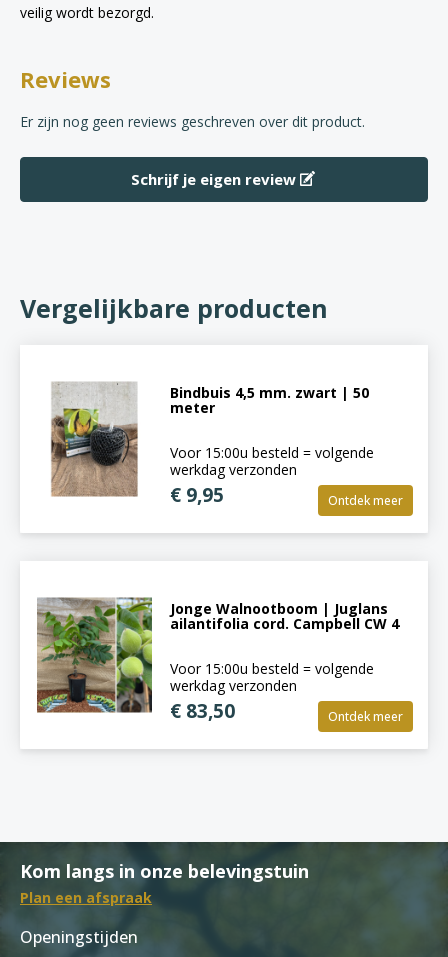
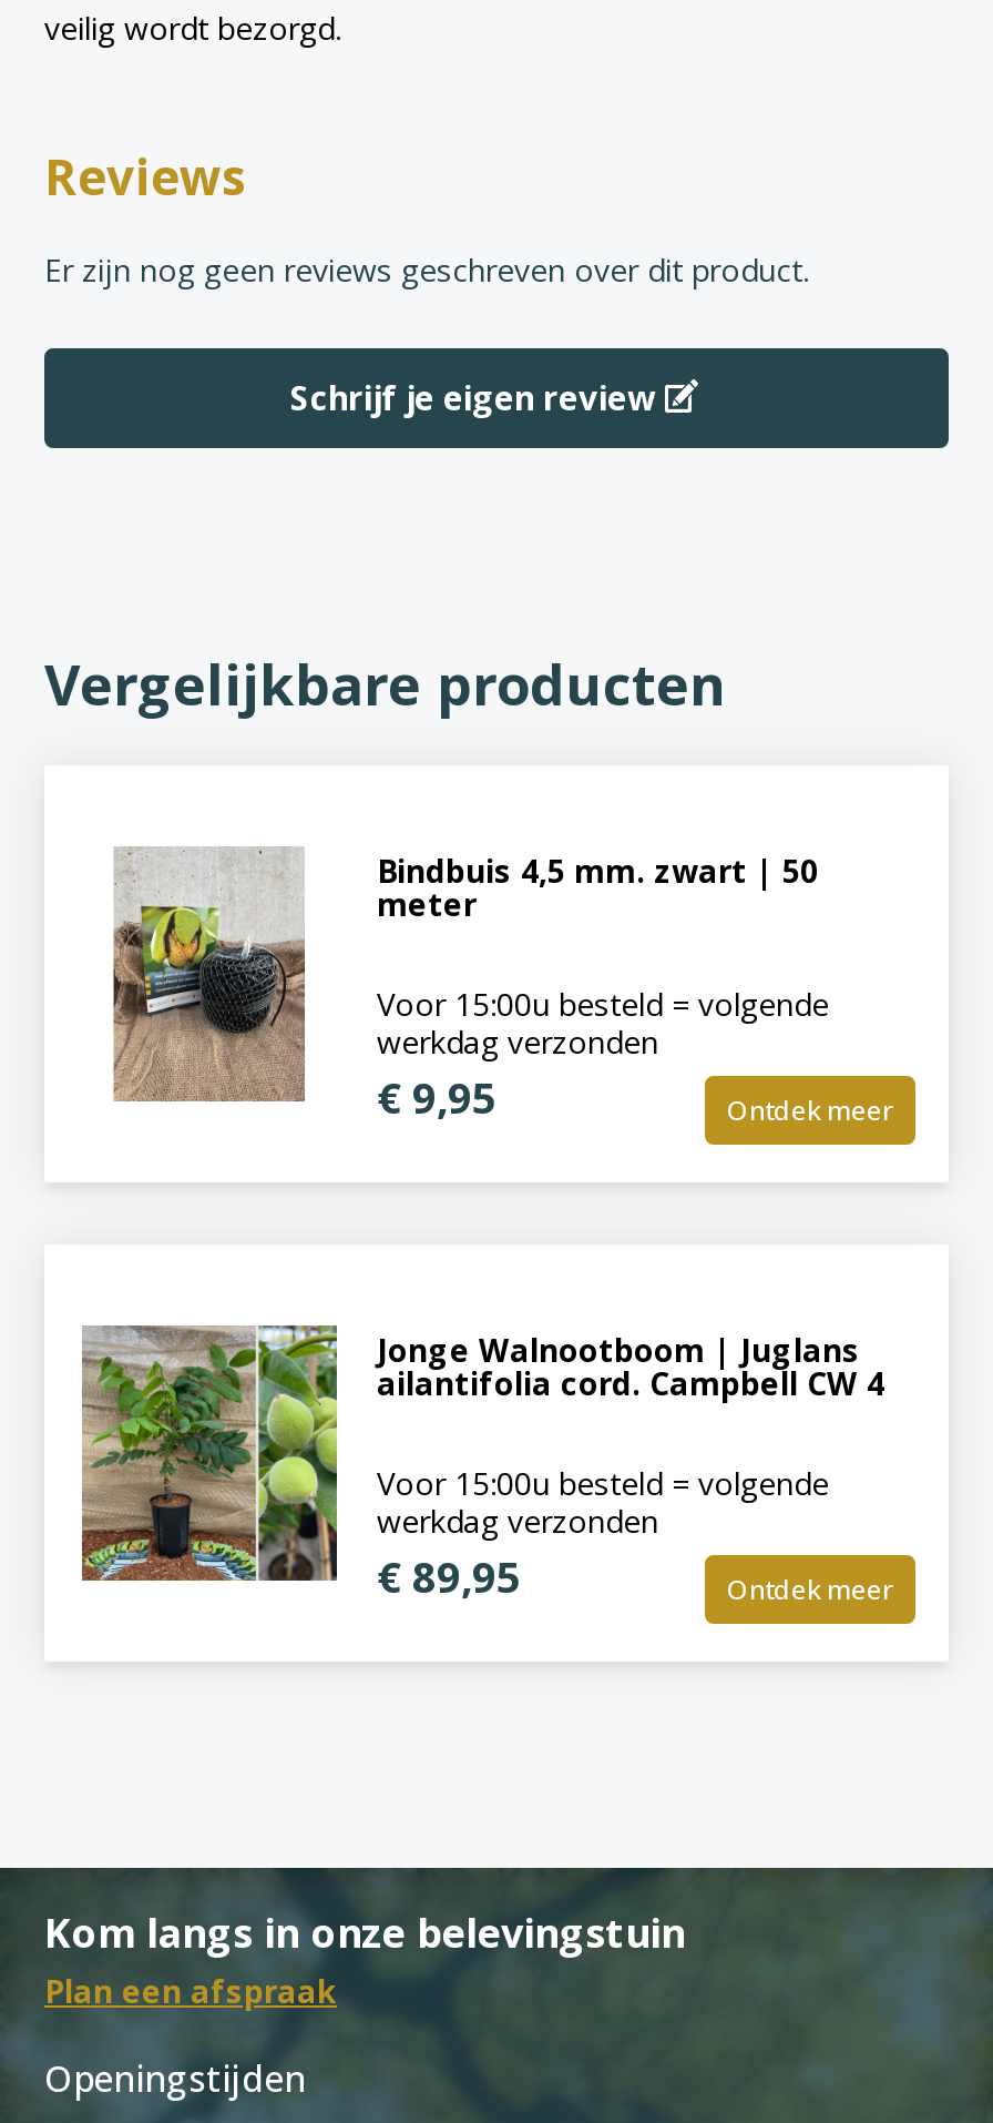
[170,698,235,724] € 83,50 -> [377,1549,521,1607] € 89,95

